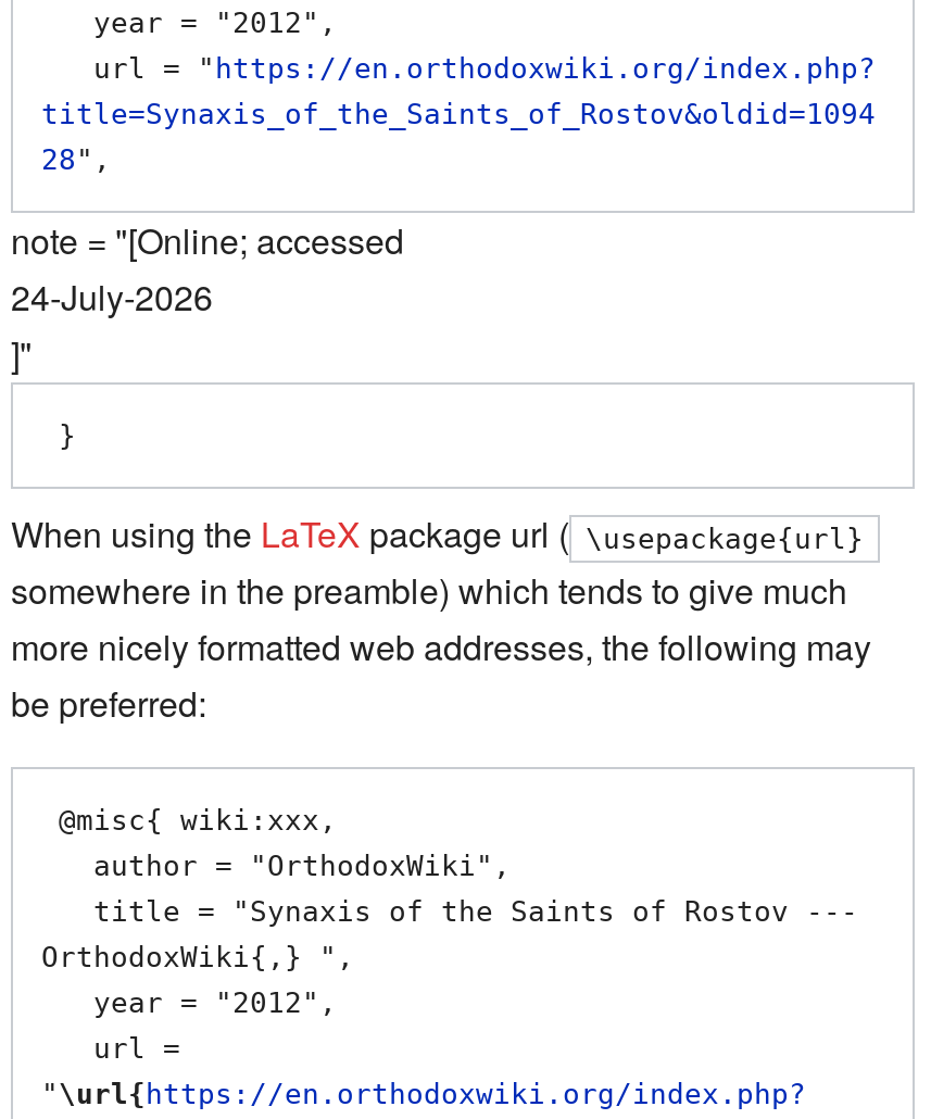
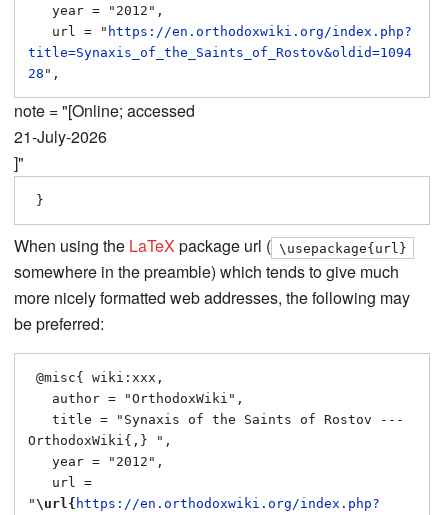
[11,272,213,322] 24-July-2026 -> [14,125,107,148] 21-July-2026

